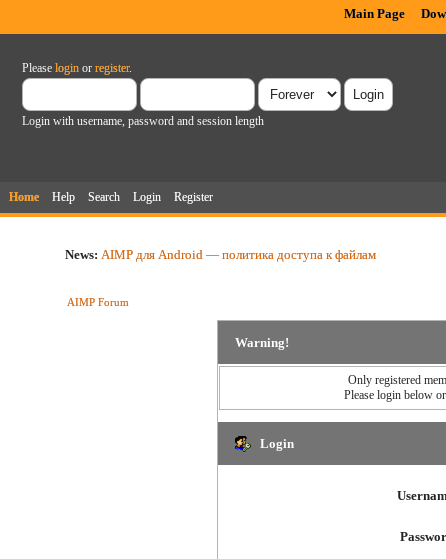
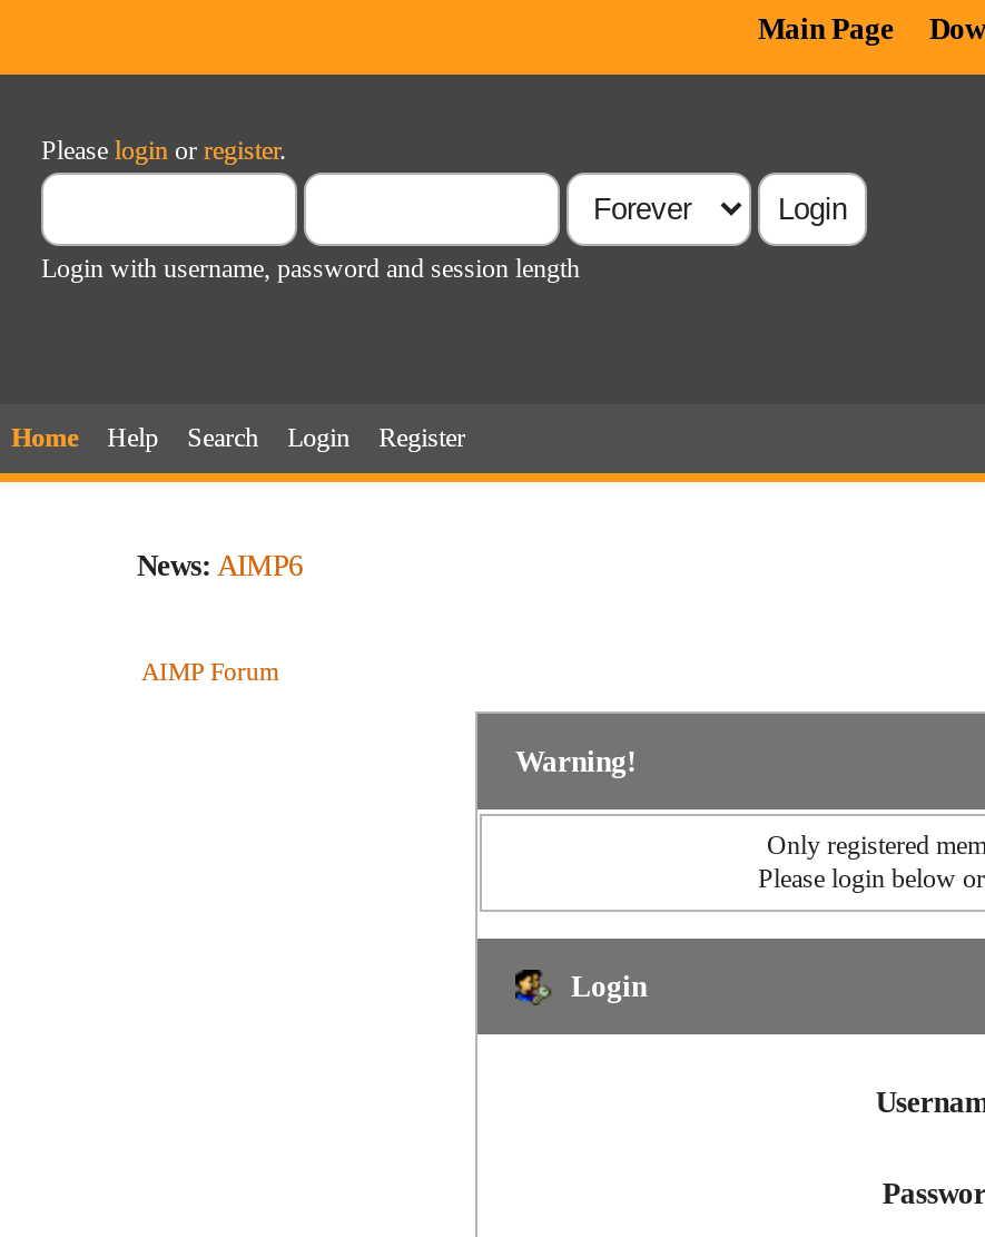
[65,247,376,262] News: AIMP для Android — политика доступа к файлам -> [137,549,304,582] News: AIMP6

